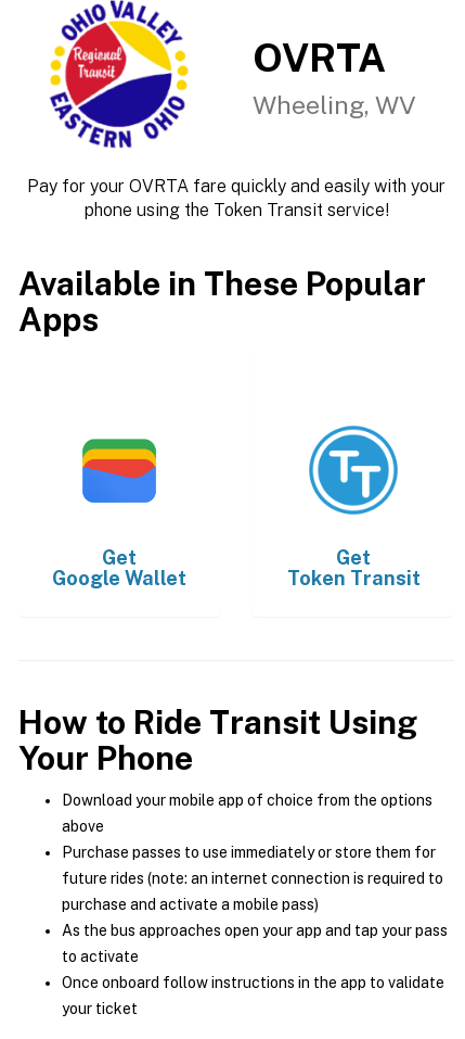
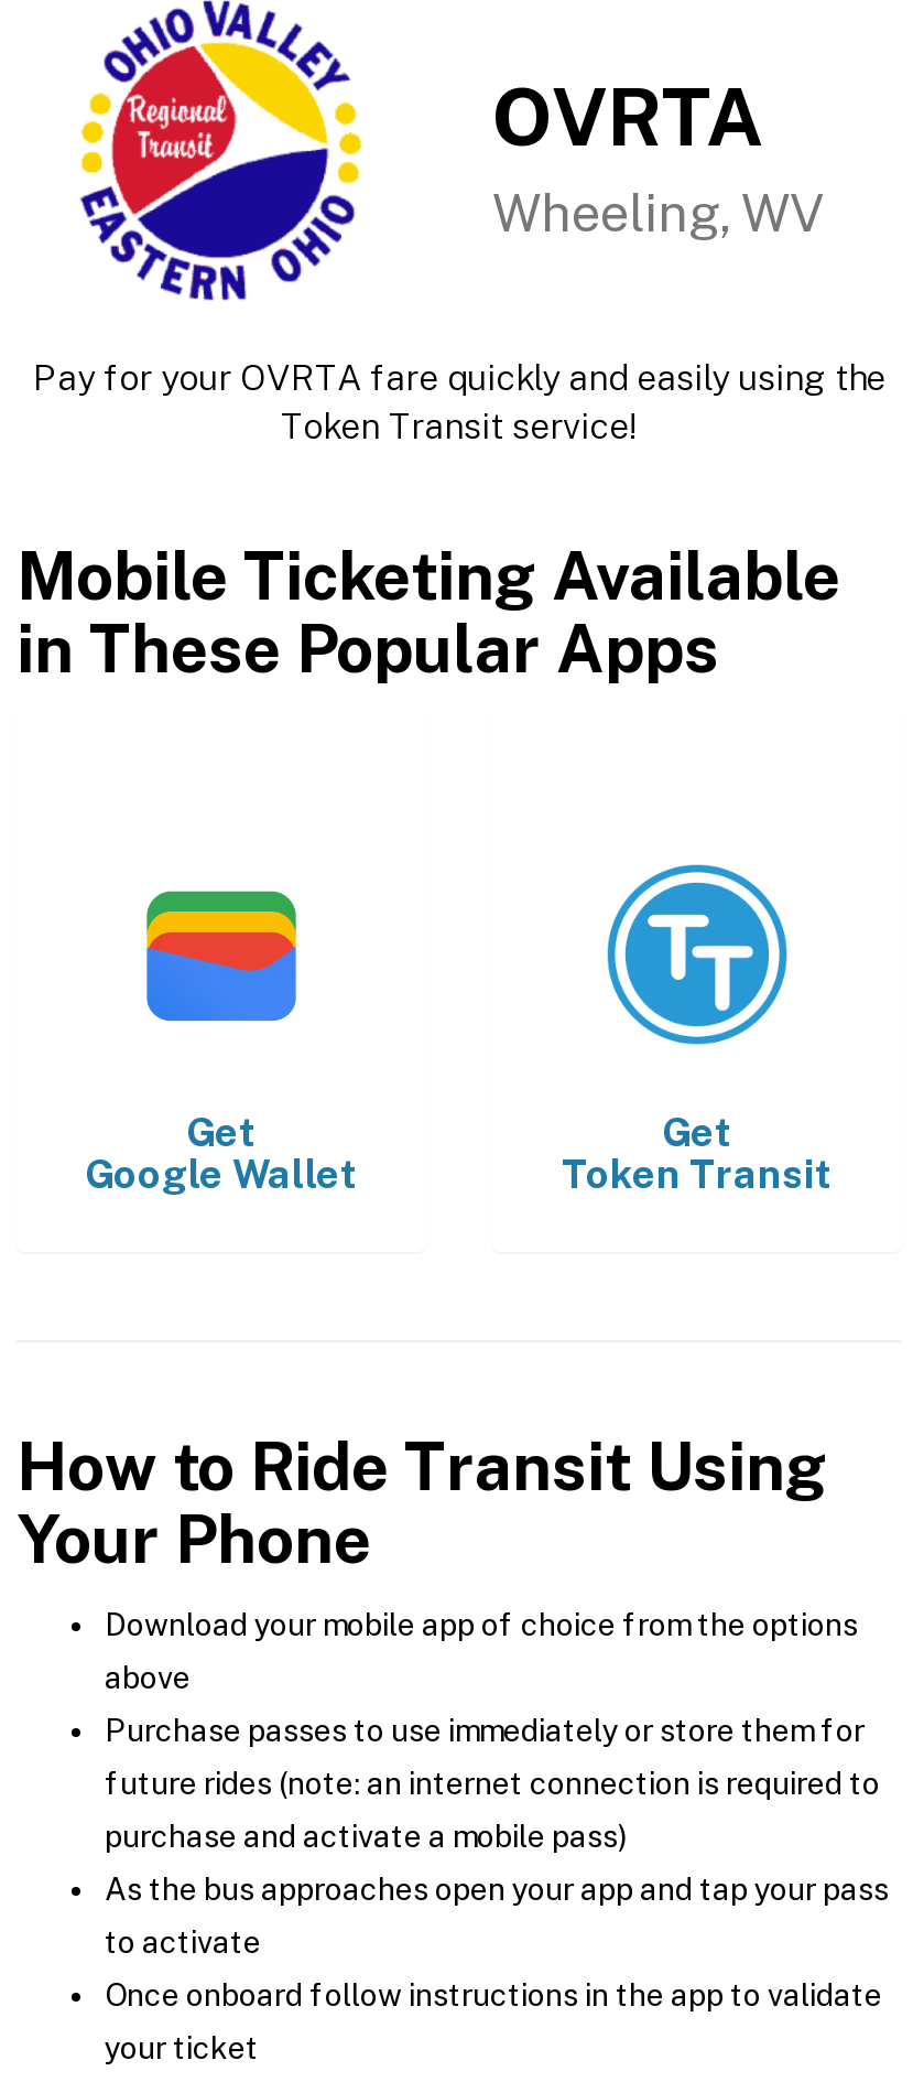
[27,176,445,220] Pay for your OVRTA fare quickly and easily with your | phone using the Token Transit service! -> [33,357,885,447] Pay for your OVRTA fare quickly and easily using the | Token Transit service!
[18,264,426,339] Available in These Popular | Apps -> [17,536,840,688] Mobile Ticketing Available | in These Popular Apps

